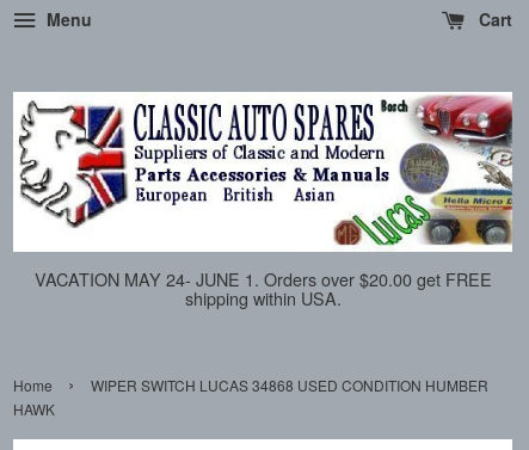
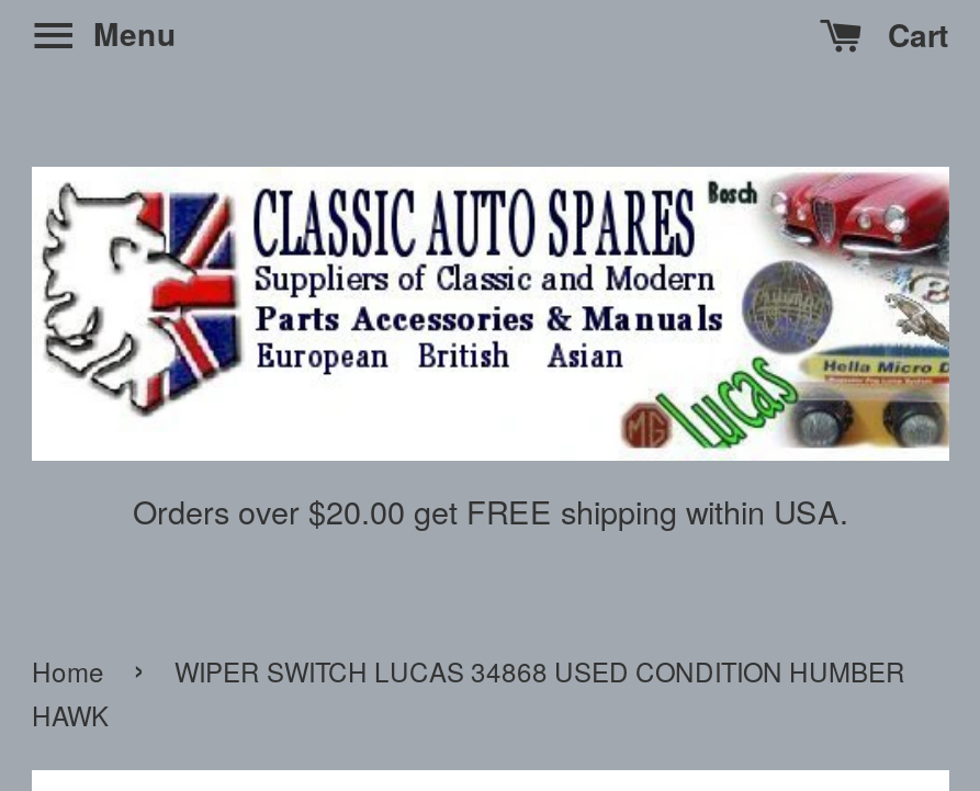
[34,266,491,310] VACATION MAY 24- JUNE 1. Orders over $20.00 get FREE | shipping within USA. -> [133,487,848,533] Orders over $20.00 get FREE shipping within USA.

